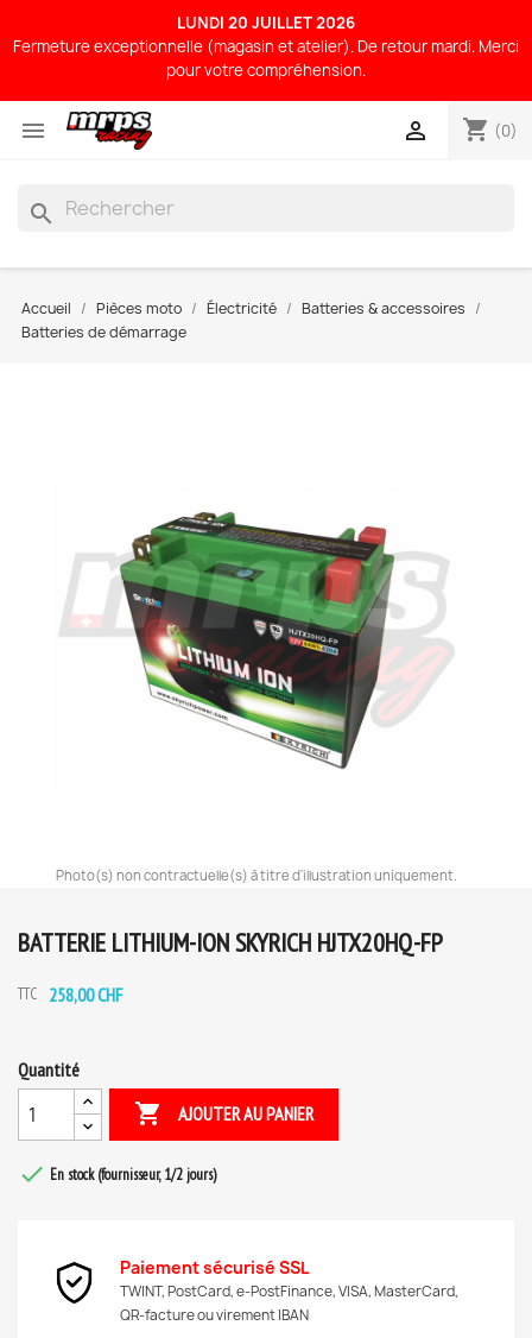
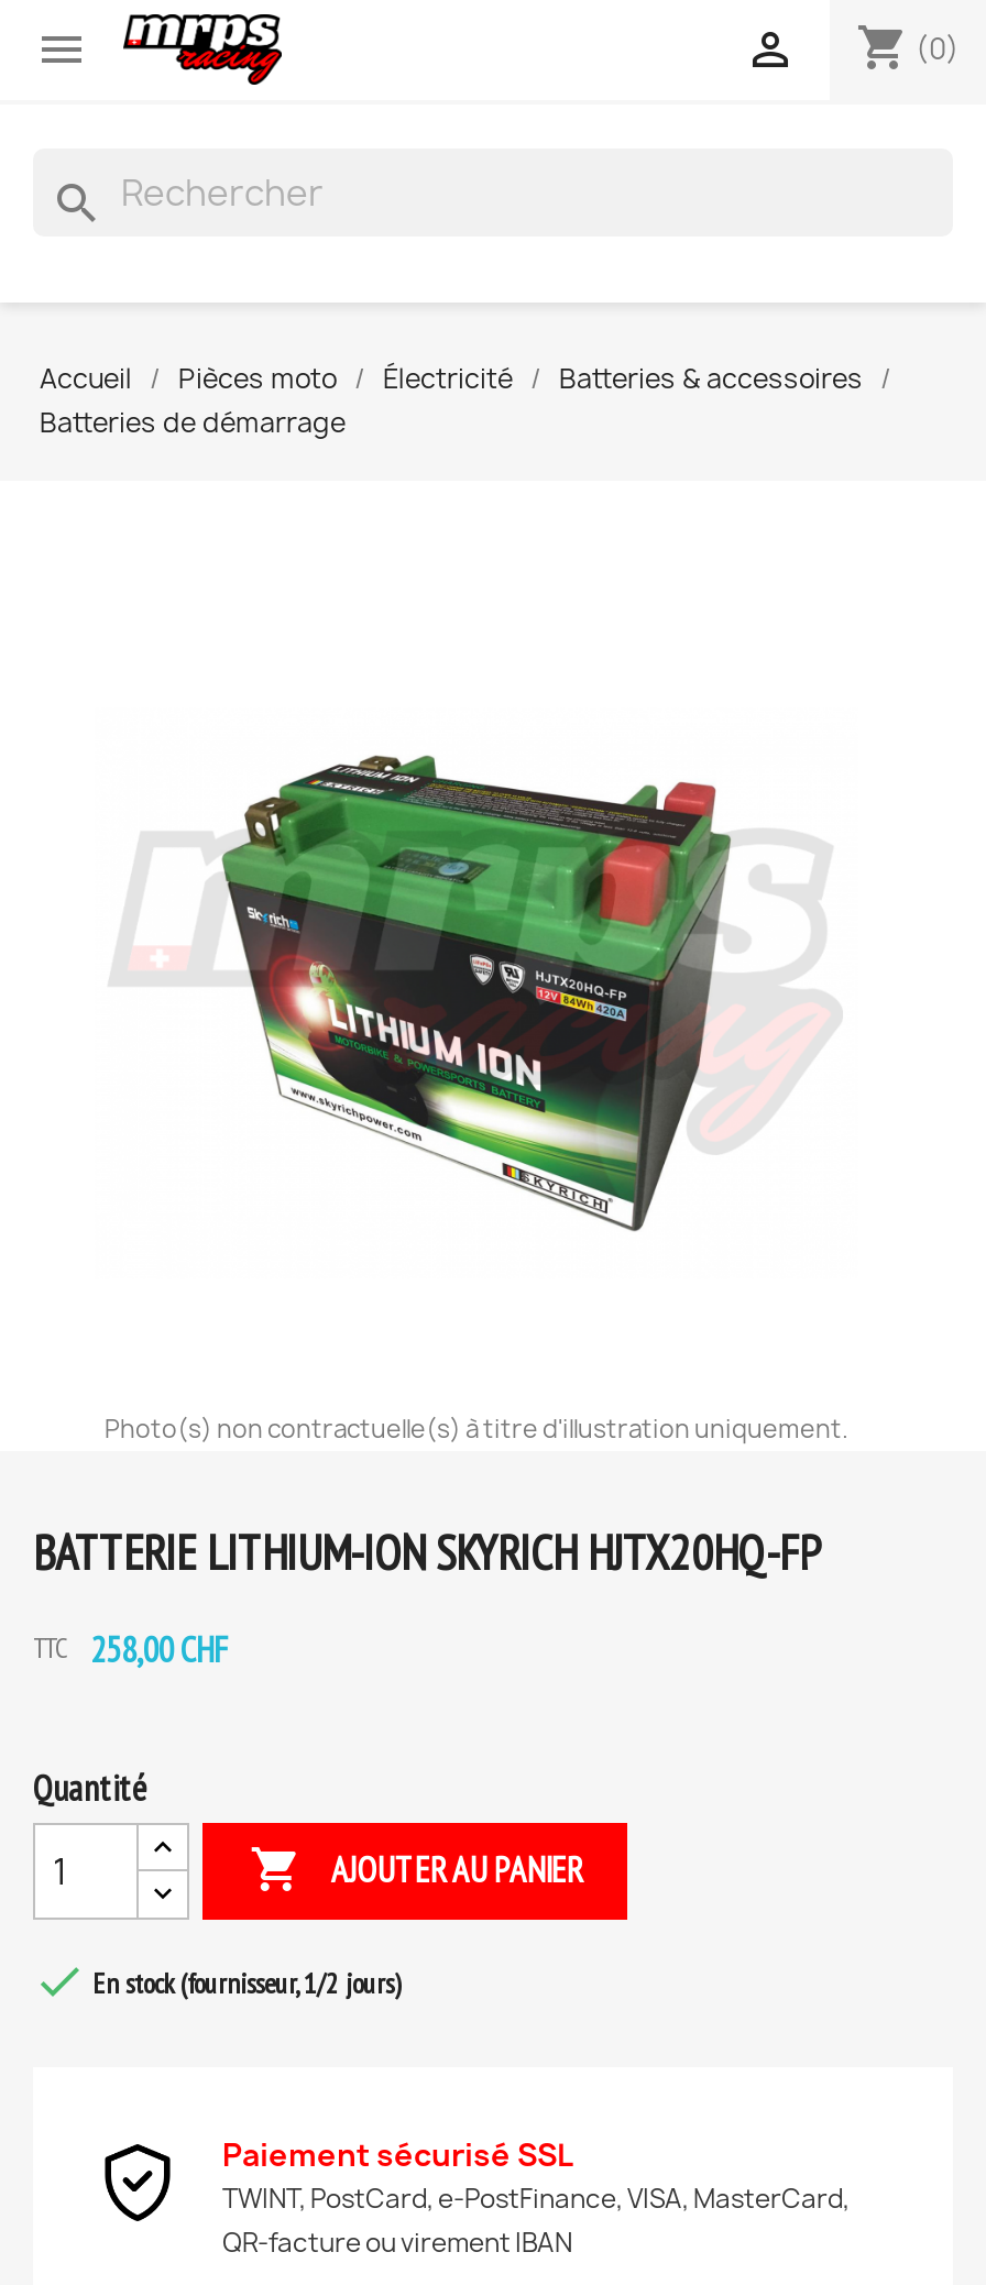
[13,12,519,81] LUNDI 20 JUILLET 2026 | Fermeture exceptionnelle (magasin et atelier). De retour mardi. Merci | pour votre compréhension. -> none

